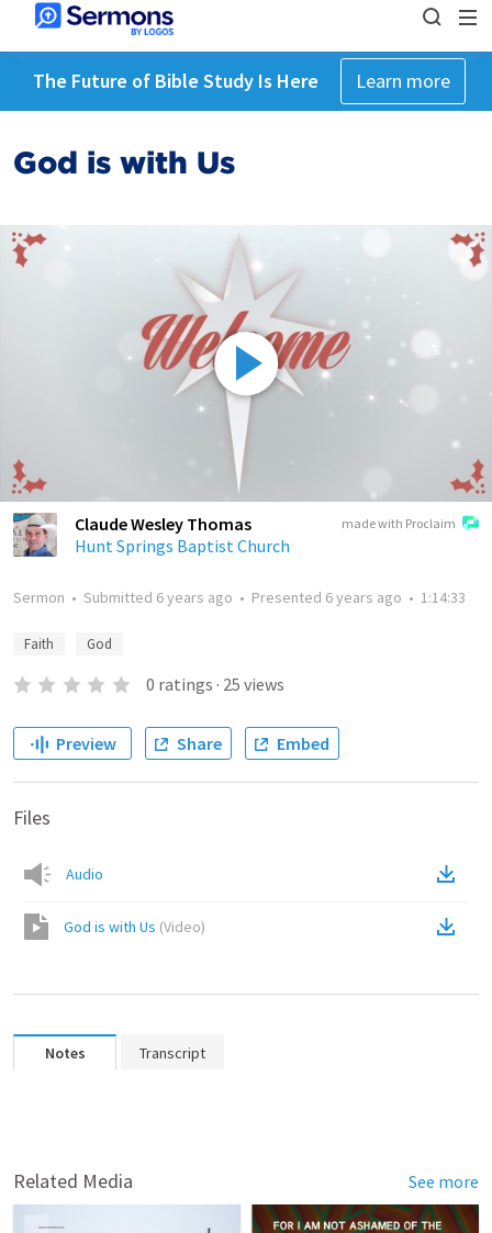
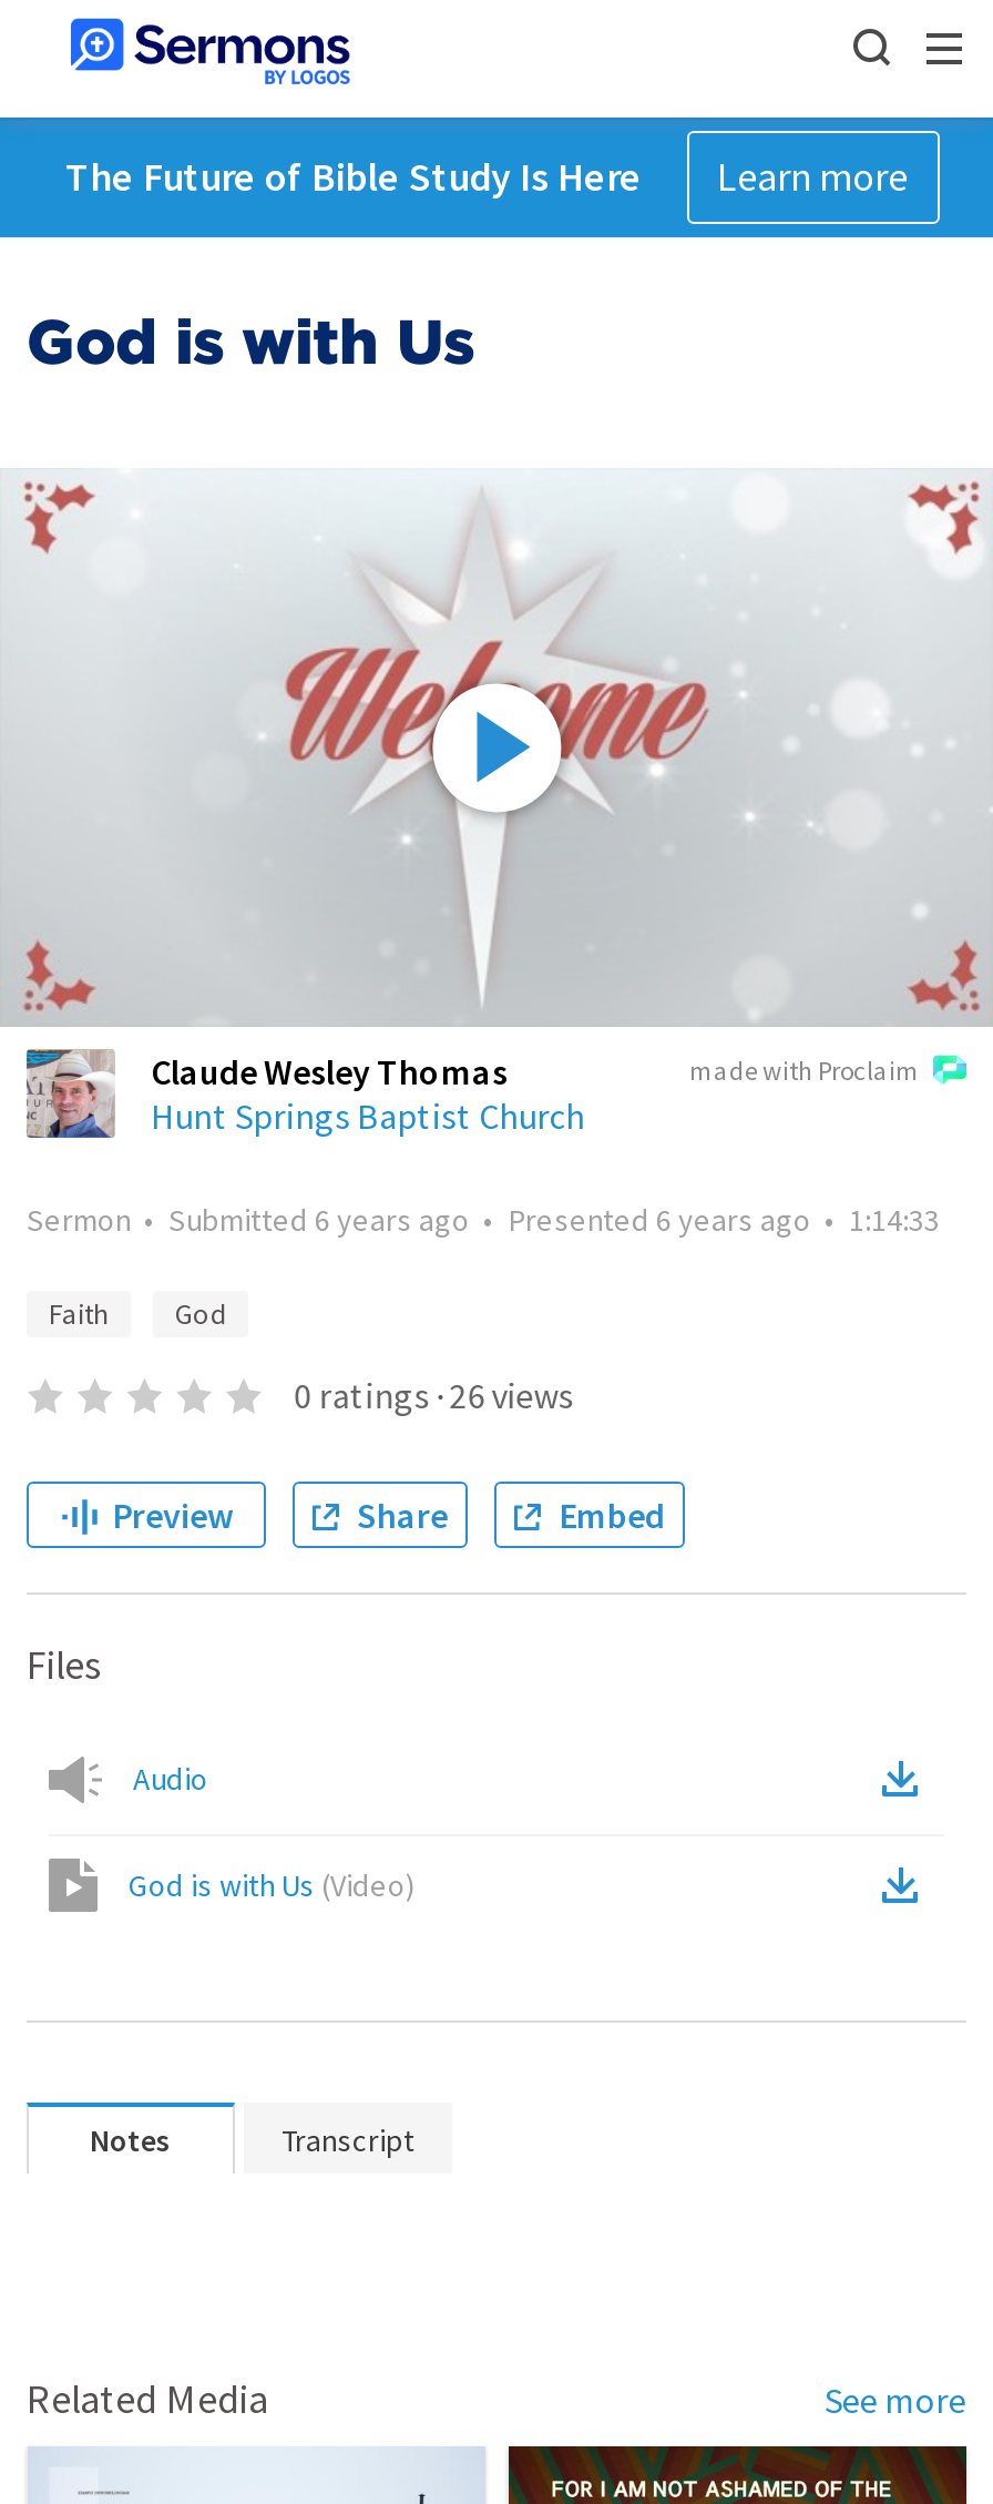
[146,673,284,695] 0 ratings · 25 views -> [294,1373,573,1417] 0 ratings · 26 views

